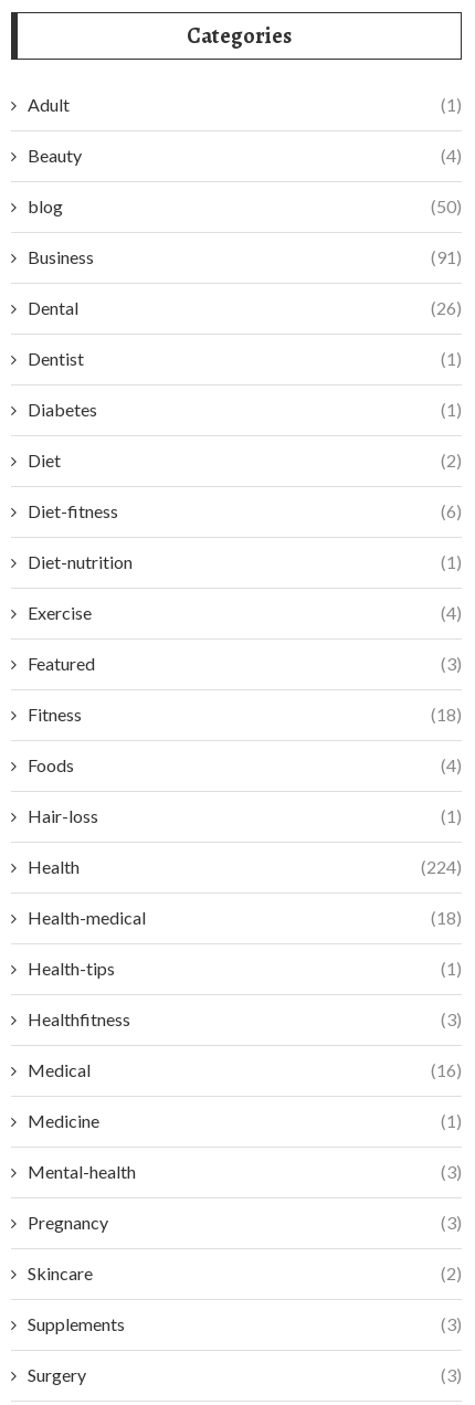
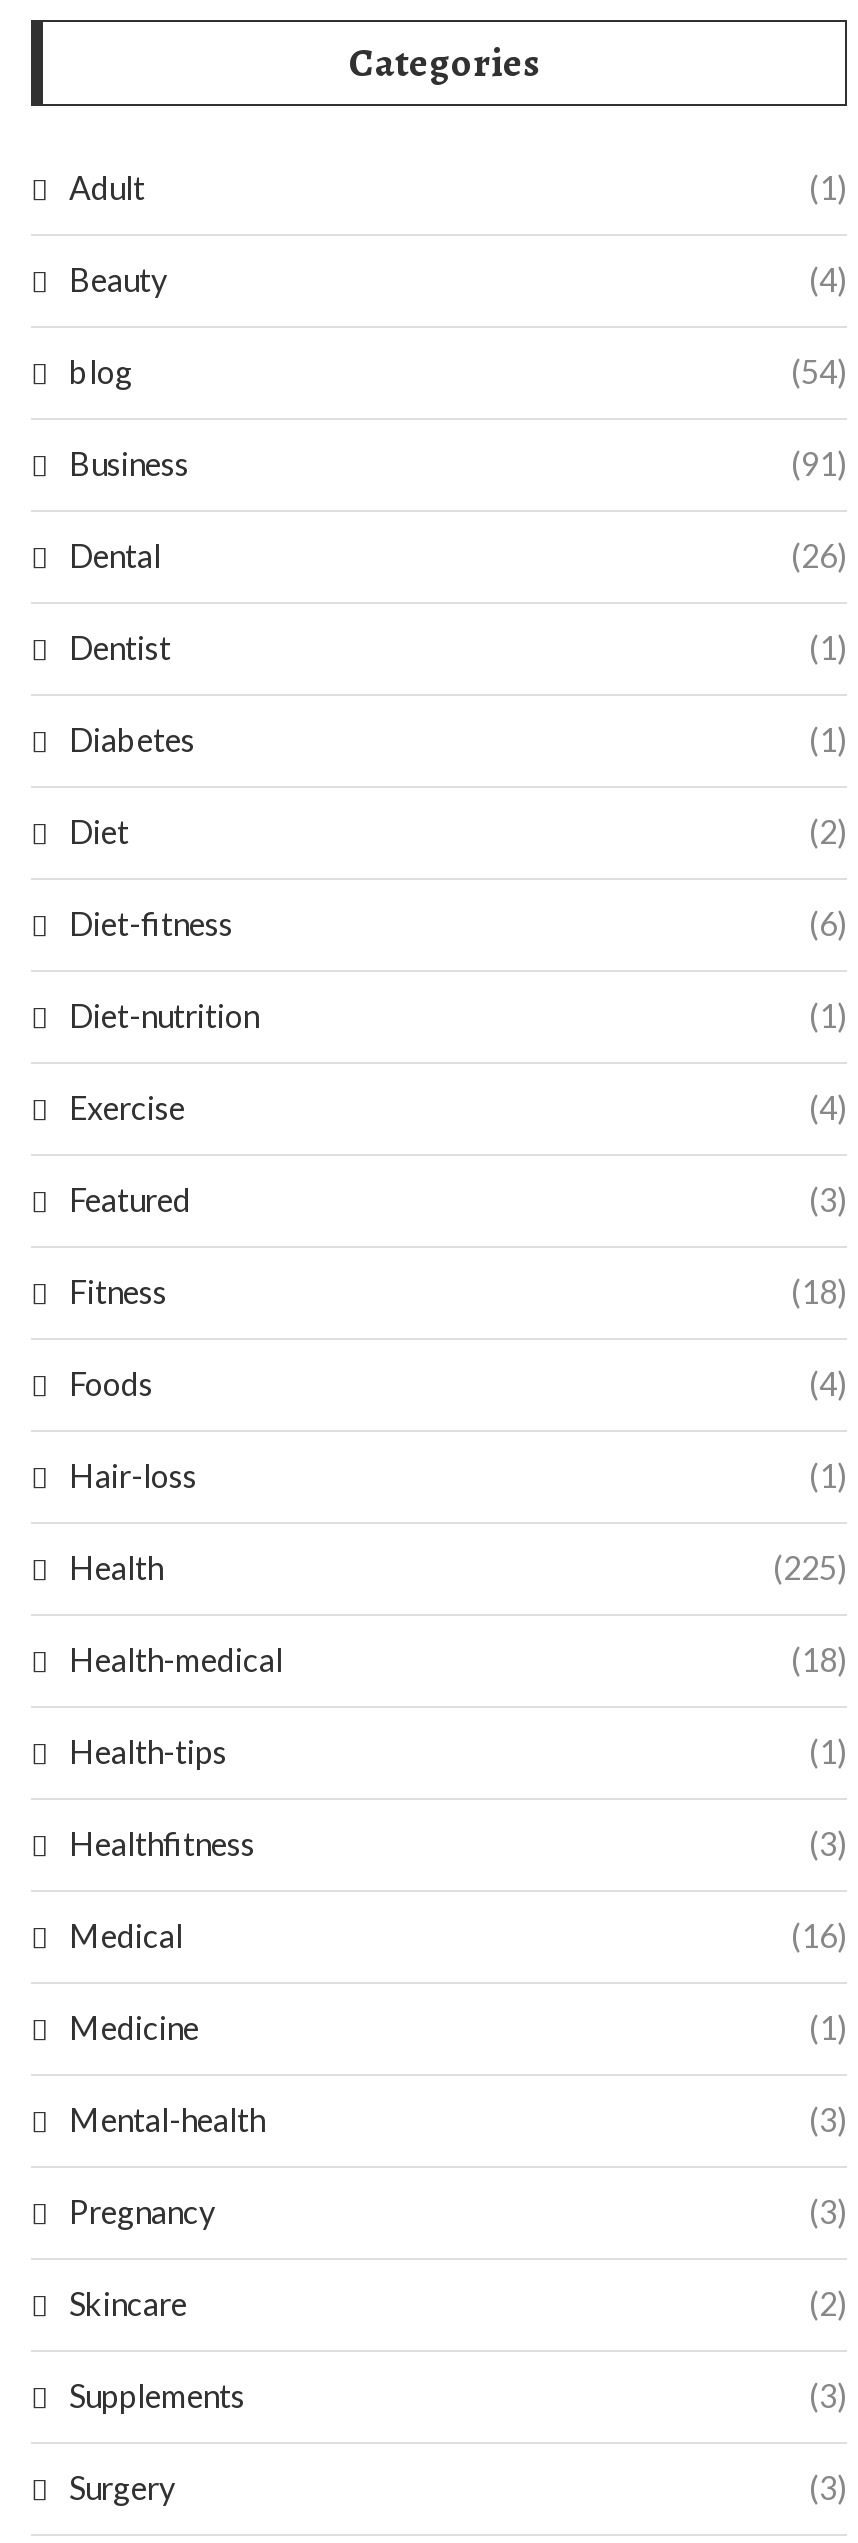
[431,196,462,216] (50) -> [791,352,847,390] (54)
[421,856,462,877] (224) -> [773,1548,847,1586] (225)

